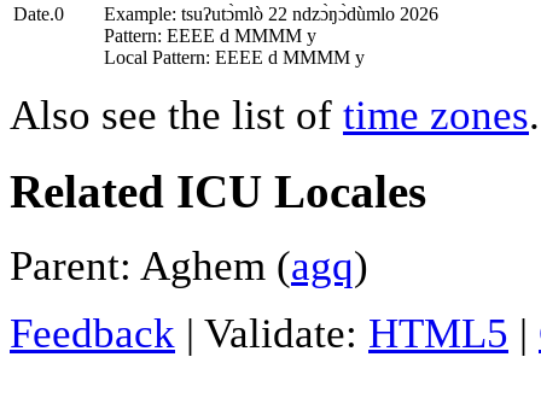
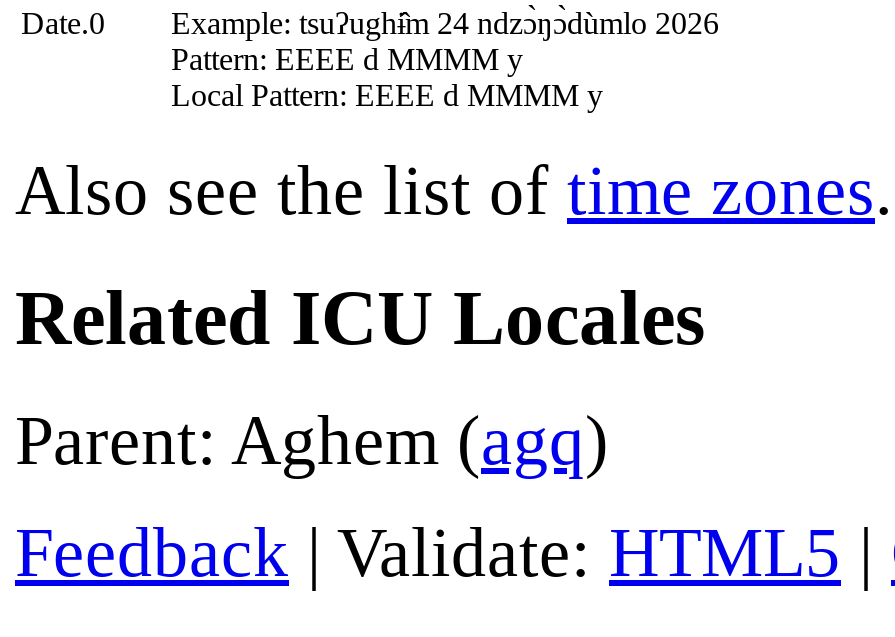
[104,4,438,25] Example: tsuʔutɔ̀mlò 22 ndzɔ̀ŋɔ̀dùmlo 2026 -> [171,7,719,41] Example: tsuʔughɨ̂m 24 ndzɔ̀ŋɔ̀dùmlo 2026

